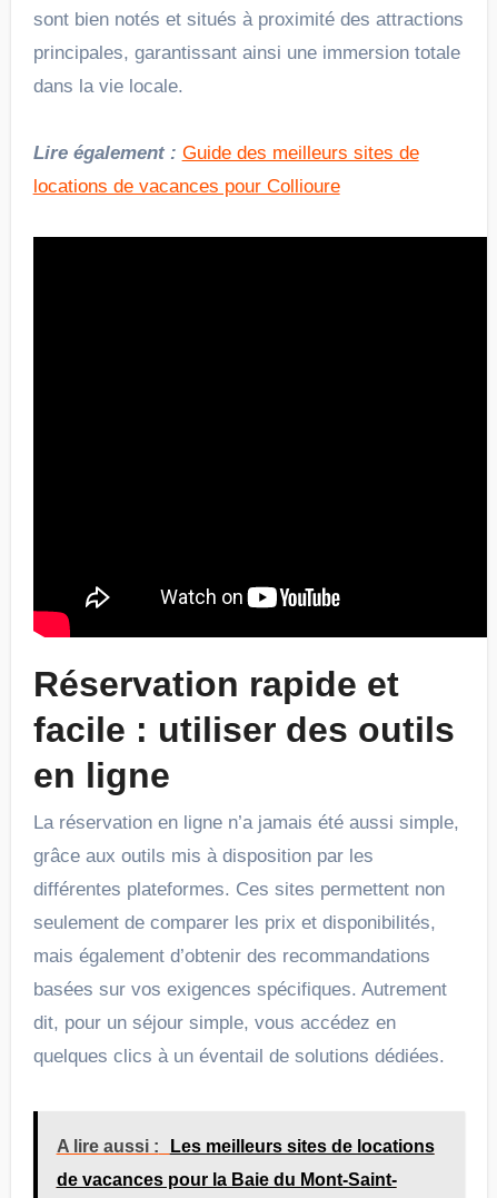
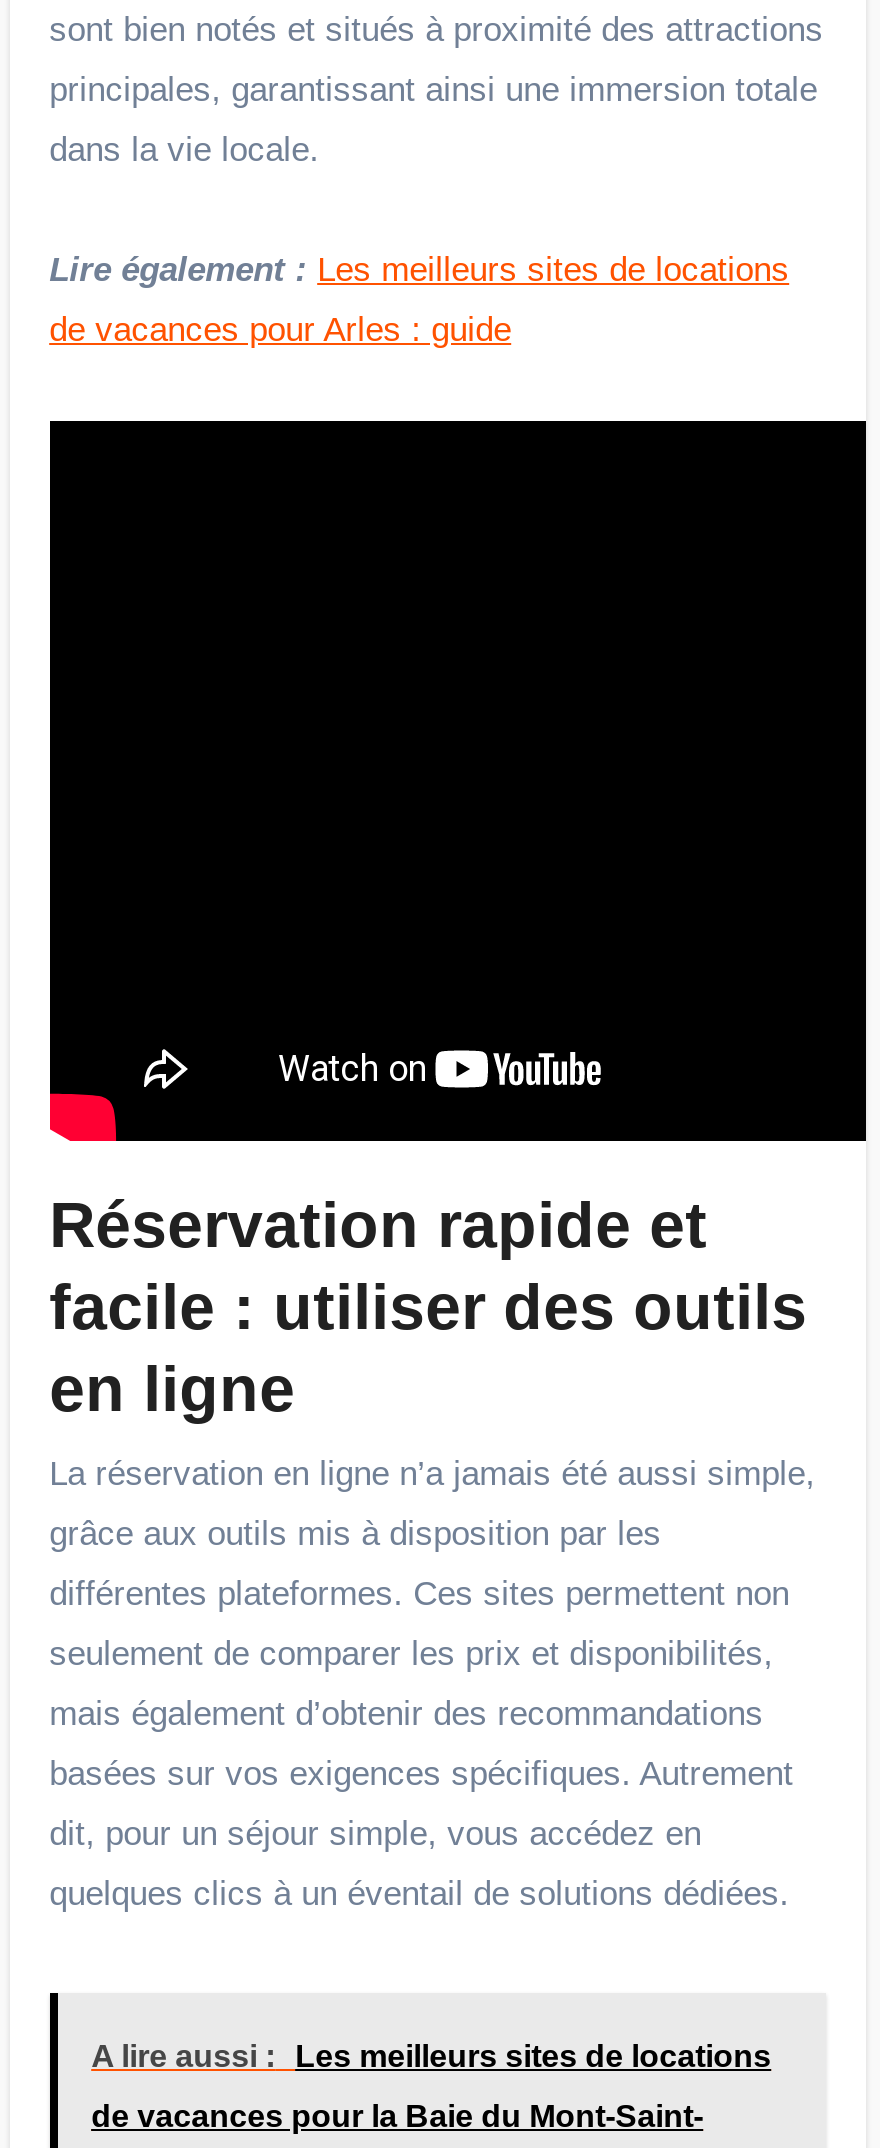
[33,142,419,163] Lire également : Guide des meilleurs sites de -> [49,250,789,288] Lire également : Les meilleurs sites de locations
[33,175,340,196] locations de vacances pour Collioure -> [49,310,511,348] de vacances pour Arles : guide

